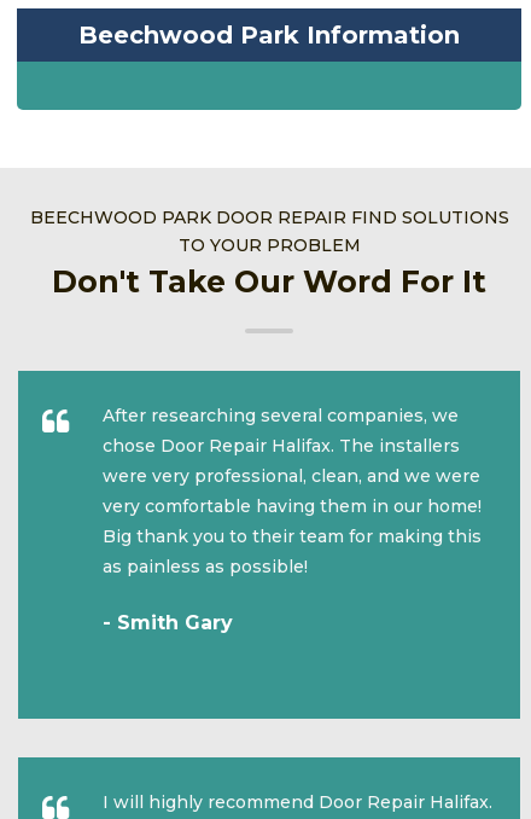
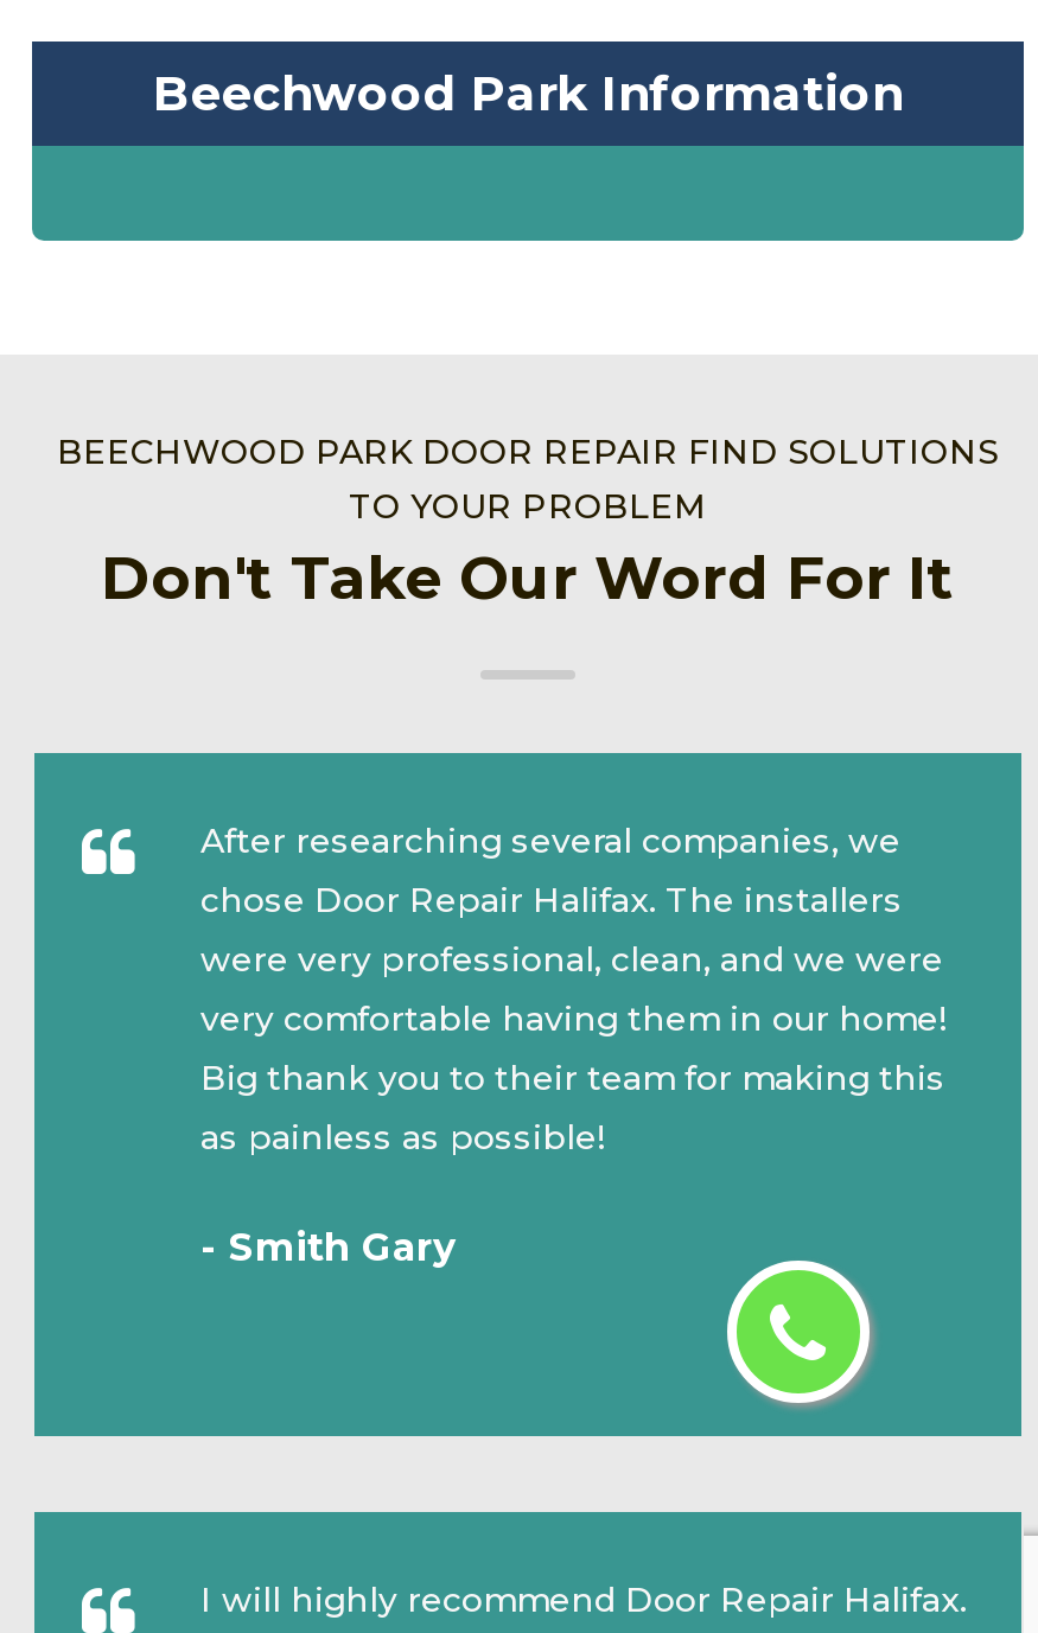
none -> [725,1258,877,1410] [image]

